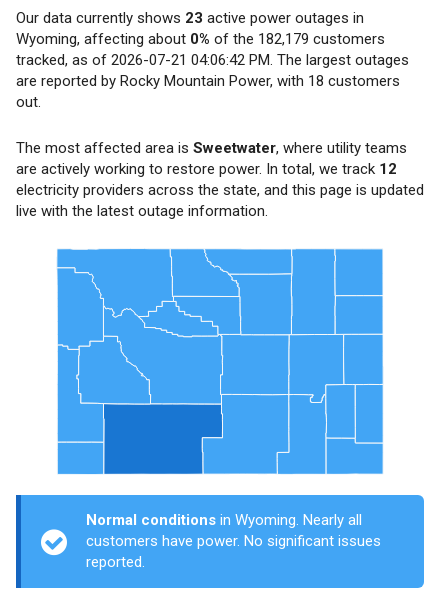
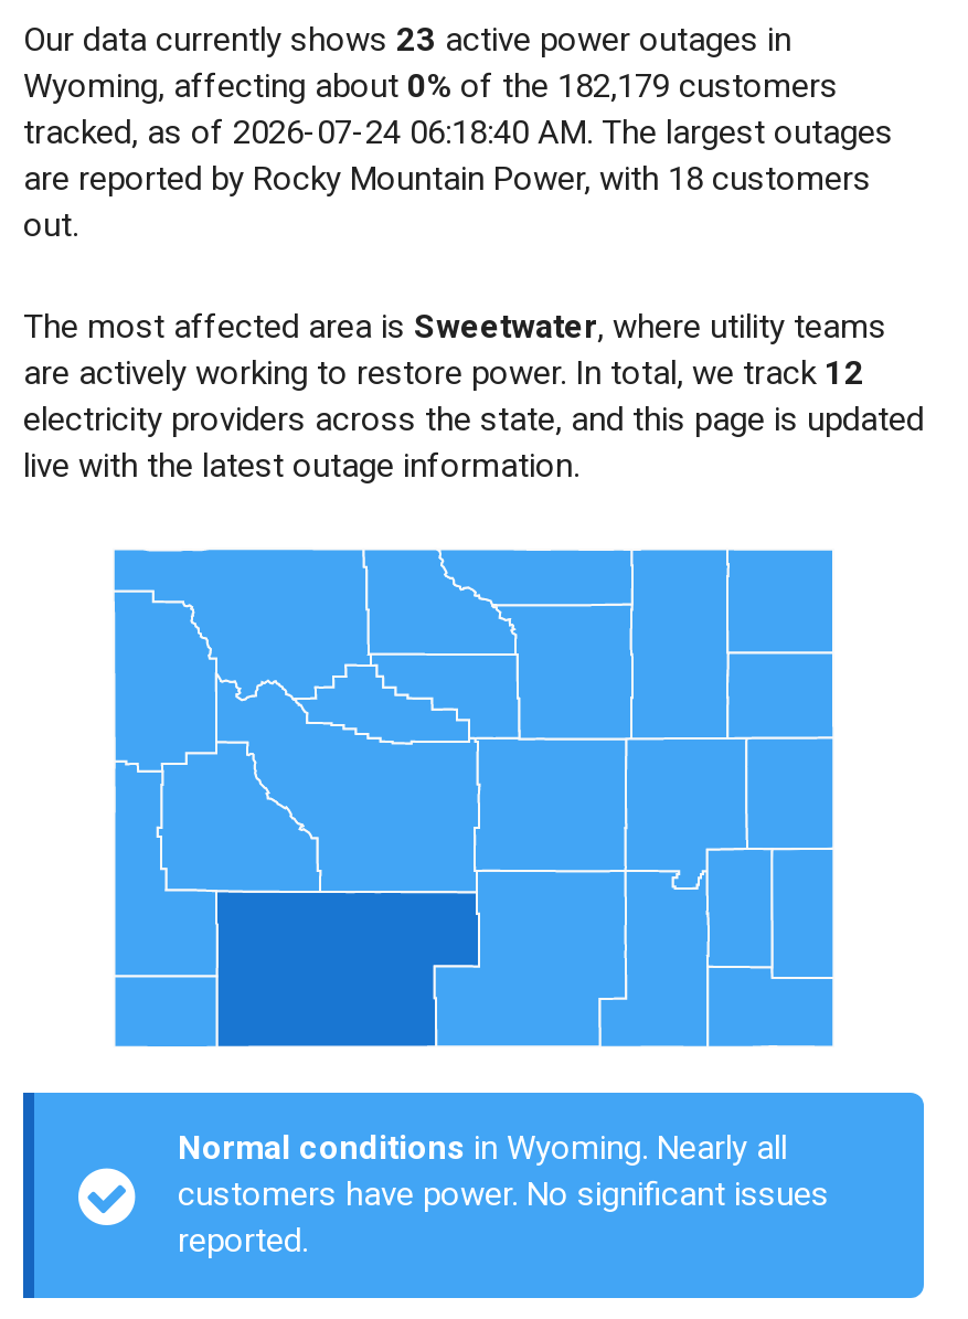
[16,51,409,69] tracked, as of 2026-07-21 04:06:42 PM. The largest outages -> [23,113,893,152] tracked, as of 2026-07-24 06:18:40 AM. The largest outages

